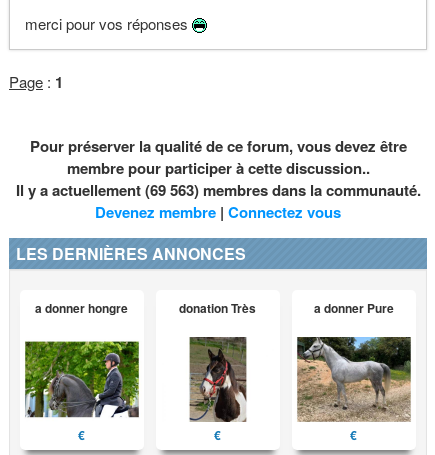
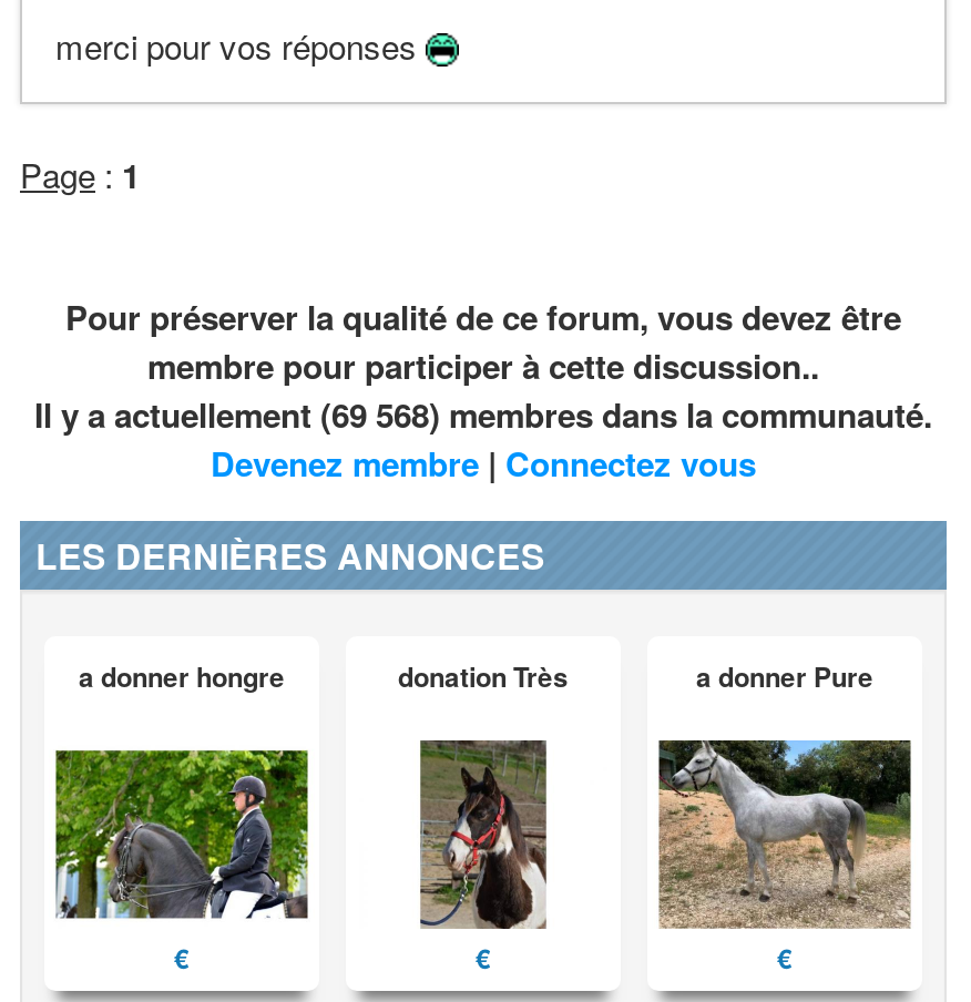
[15,178,420,200] Il y a actuellement (69 563) membres dans la communauté. -> [34,389,932,438] Il y a actuellement (69 568) membres dans la communauté.

